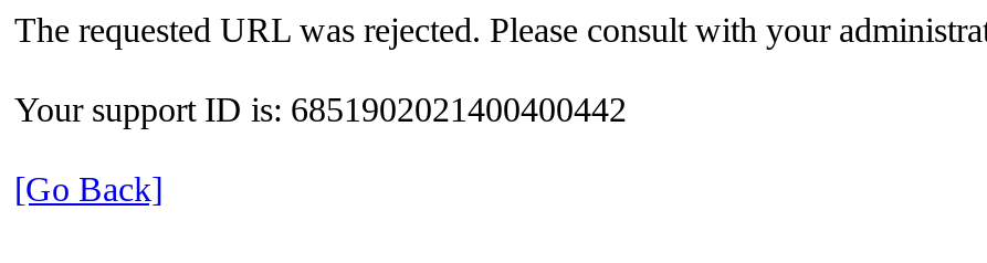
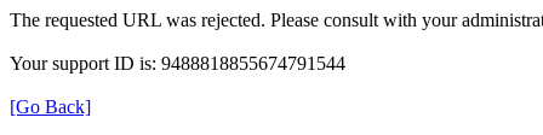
[14,91,627,128] Your support ID is: 6851902021400400442 -> [10,53,345,74] Your support ID is: 9488818855674791544

